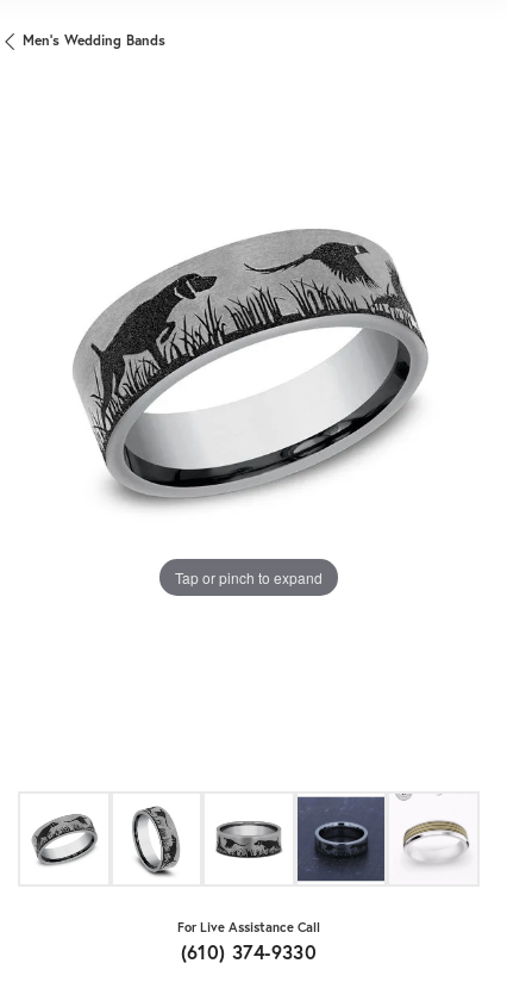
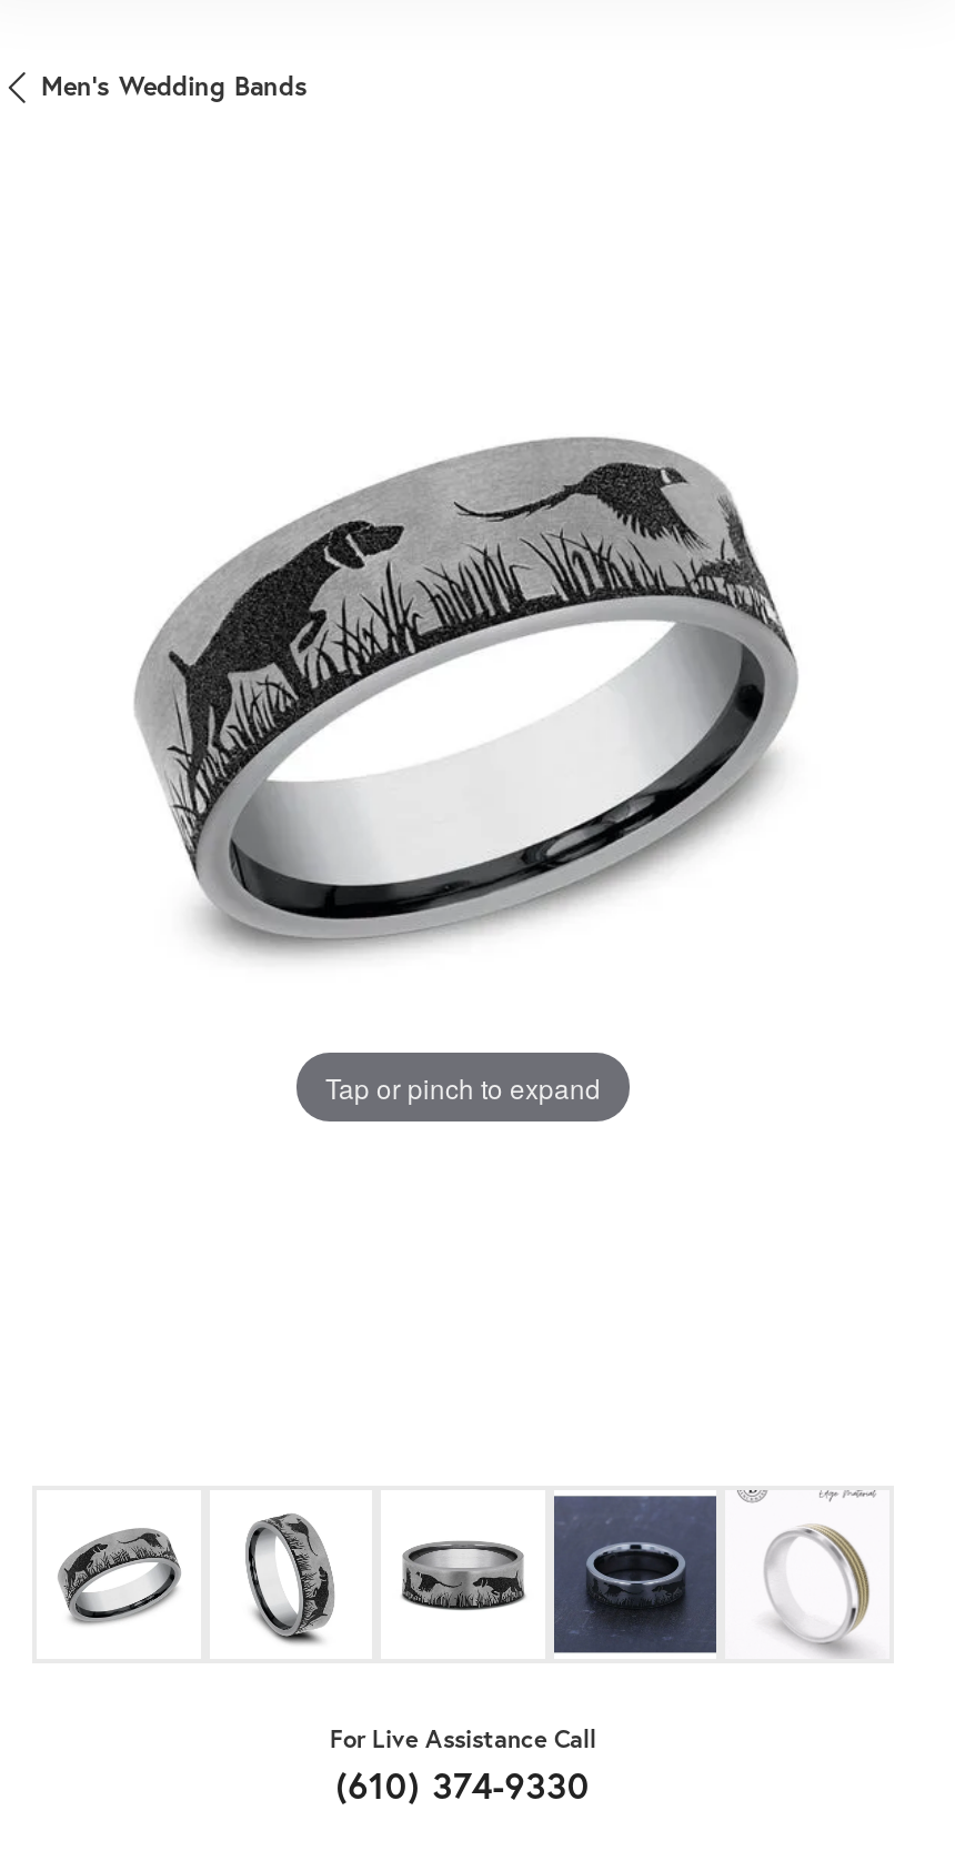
[402,813,470,883] [image] -> [752,1523,874,1657] [image]

